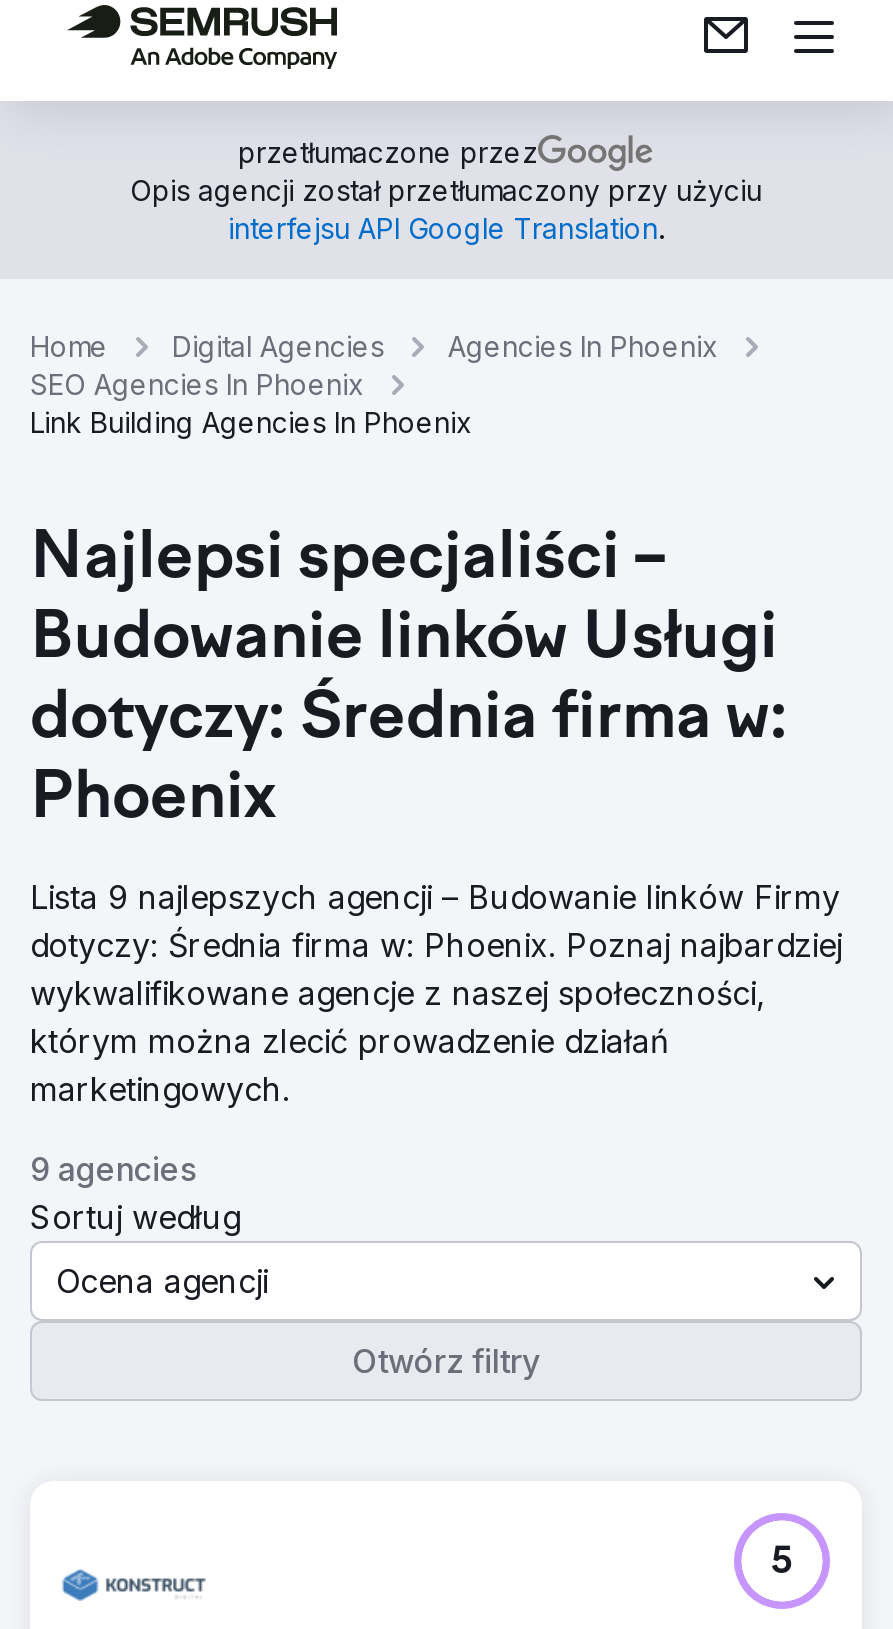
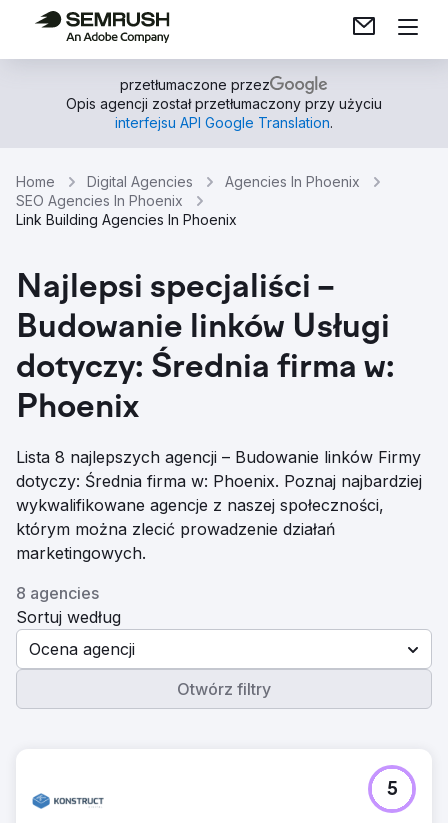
[30,877,840,917] Lista 9 najlepszych agencji – Budowanie linków Firmy -> [16,447,421,467] Lista 8 najlepszych agencji – Budowanie linków Firmy
[30,1149,196,1189] 9 agencies -> [16,583,99,603] 8 agencies

